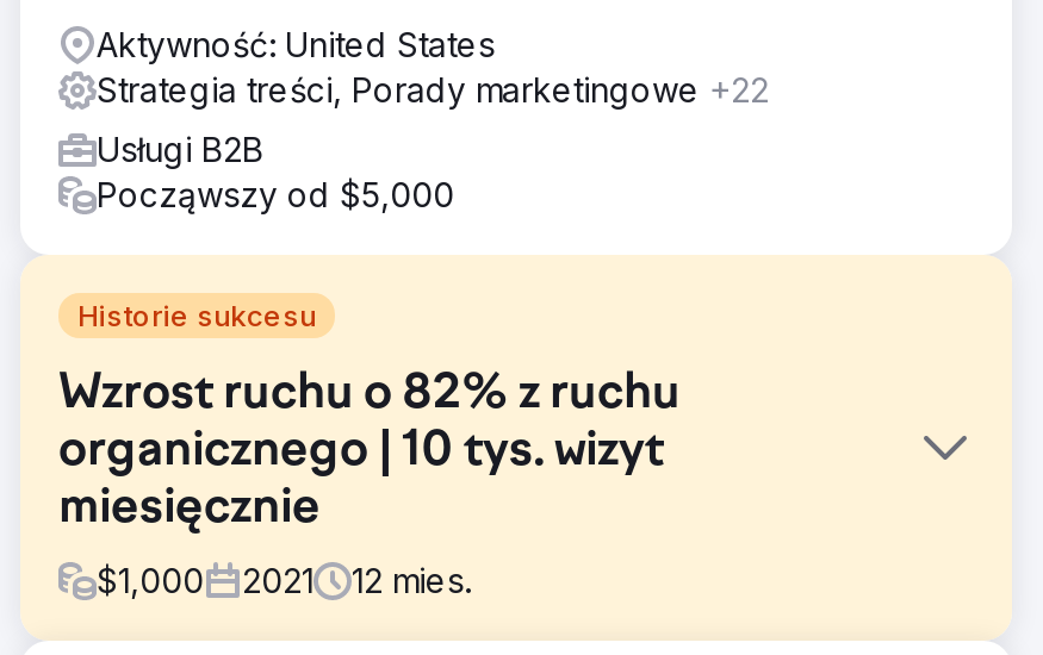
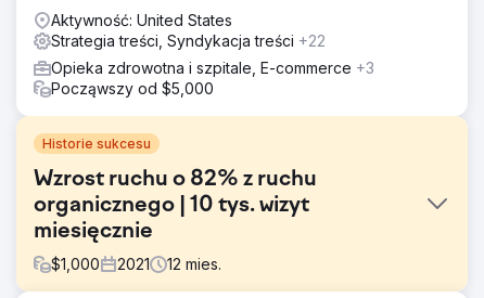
[97,69,769,110] Strategia treści, Porady marketingowe +22 -> [51,31,326,50] Strategia treści, Syndykacja treści +22
[97,129,263,169] Usługi B2B -> [51,59,374,77] Opieka zdrowotna i szpitale, E-commerce +3

